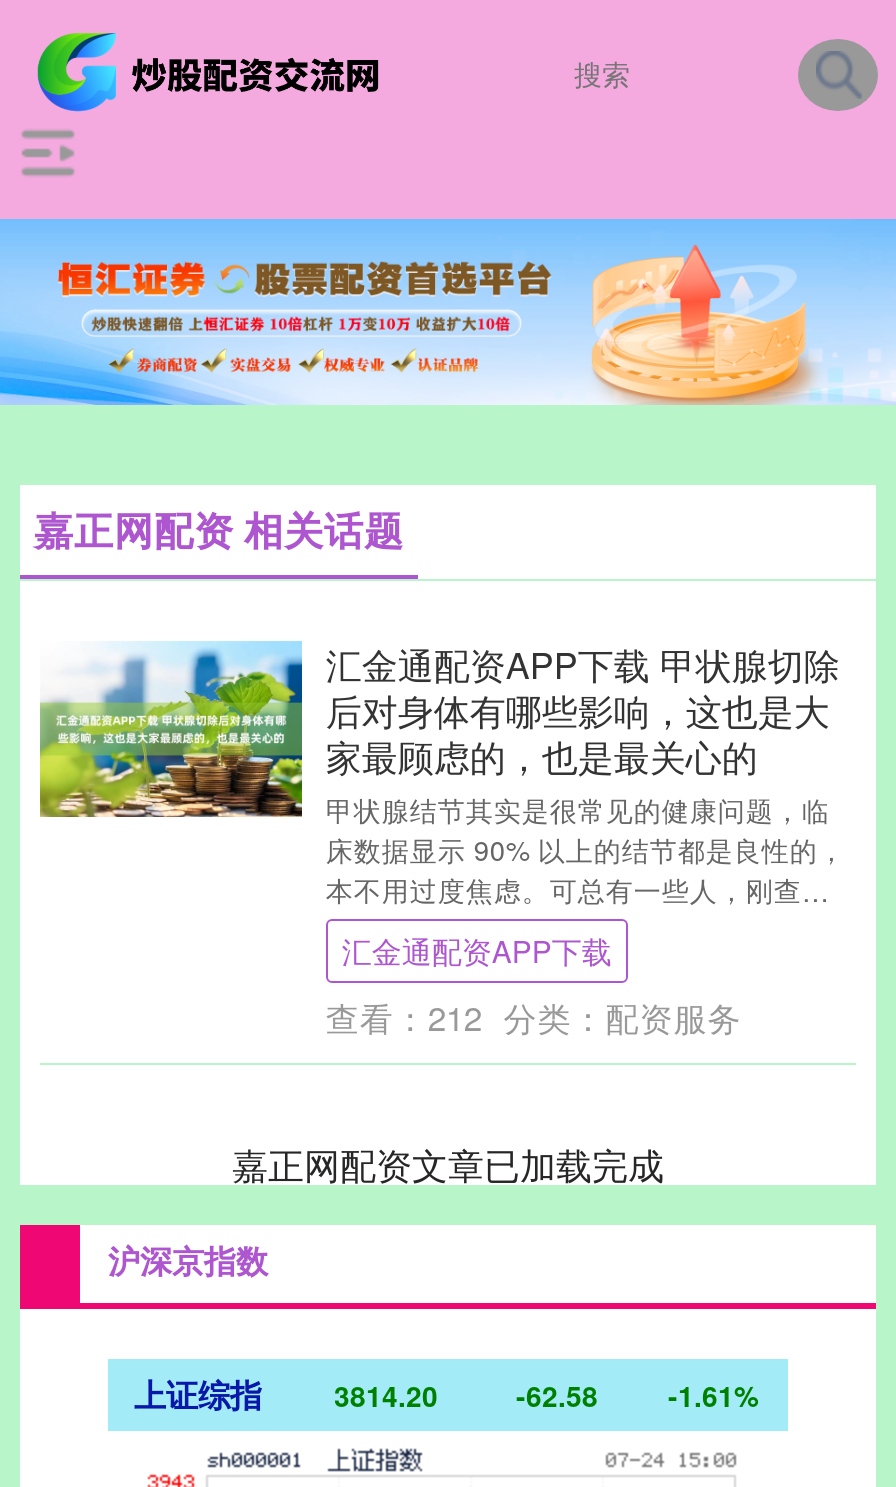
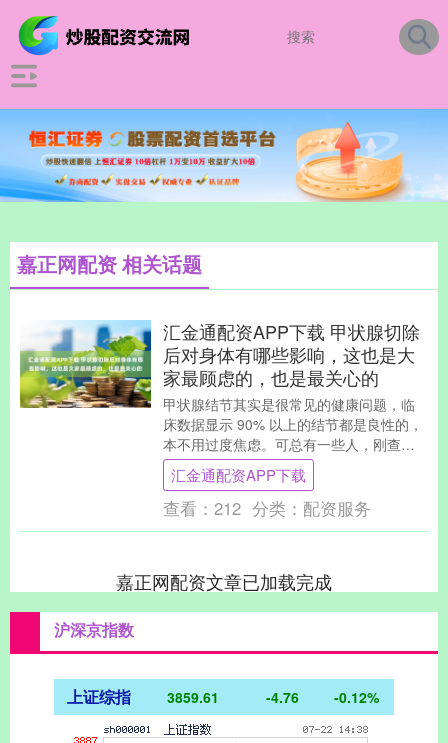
[334,1376,438,1416] 3814.20 -> [167,687,219,707] 3859.61
[516,1376,598,1416] -62.58 -> [266,687,299,707] -4.76
[668,1376,758,1416] -1.61% -> [334,687,379,707] -0.12%

